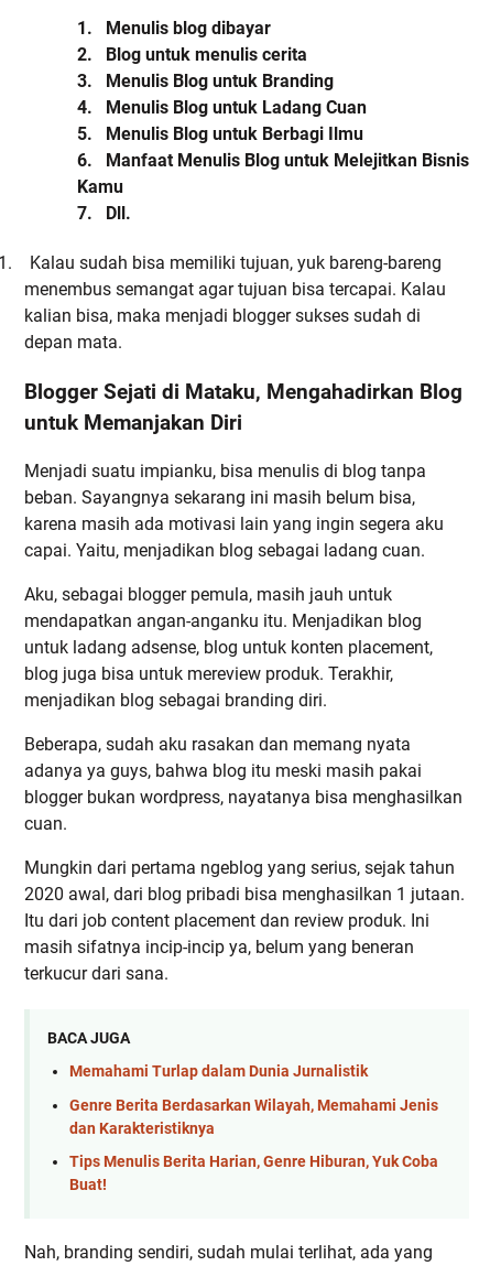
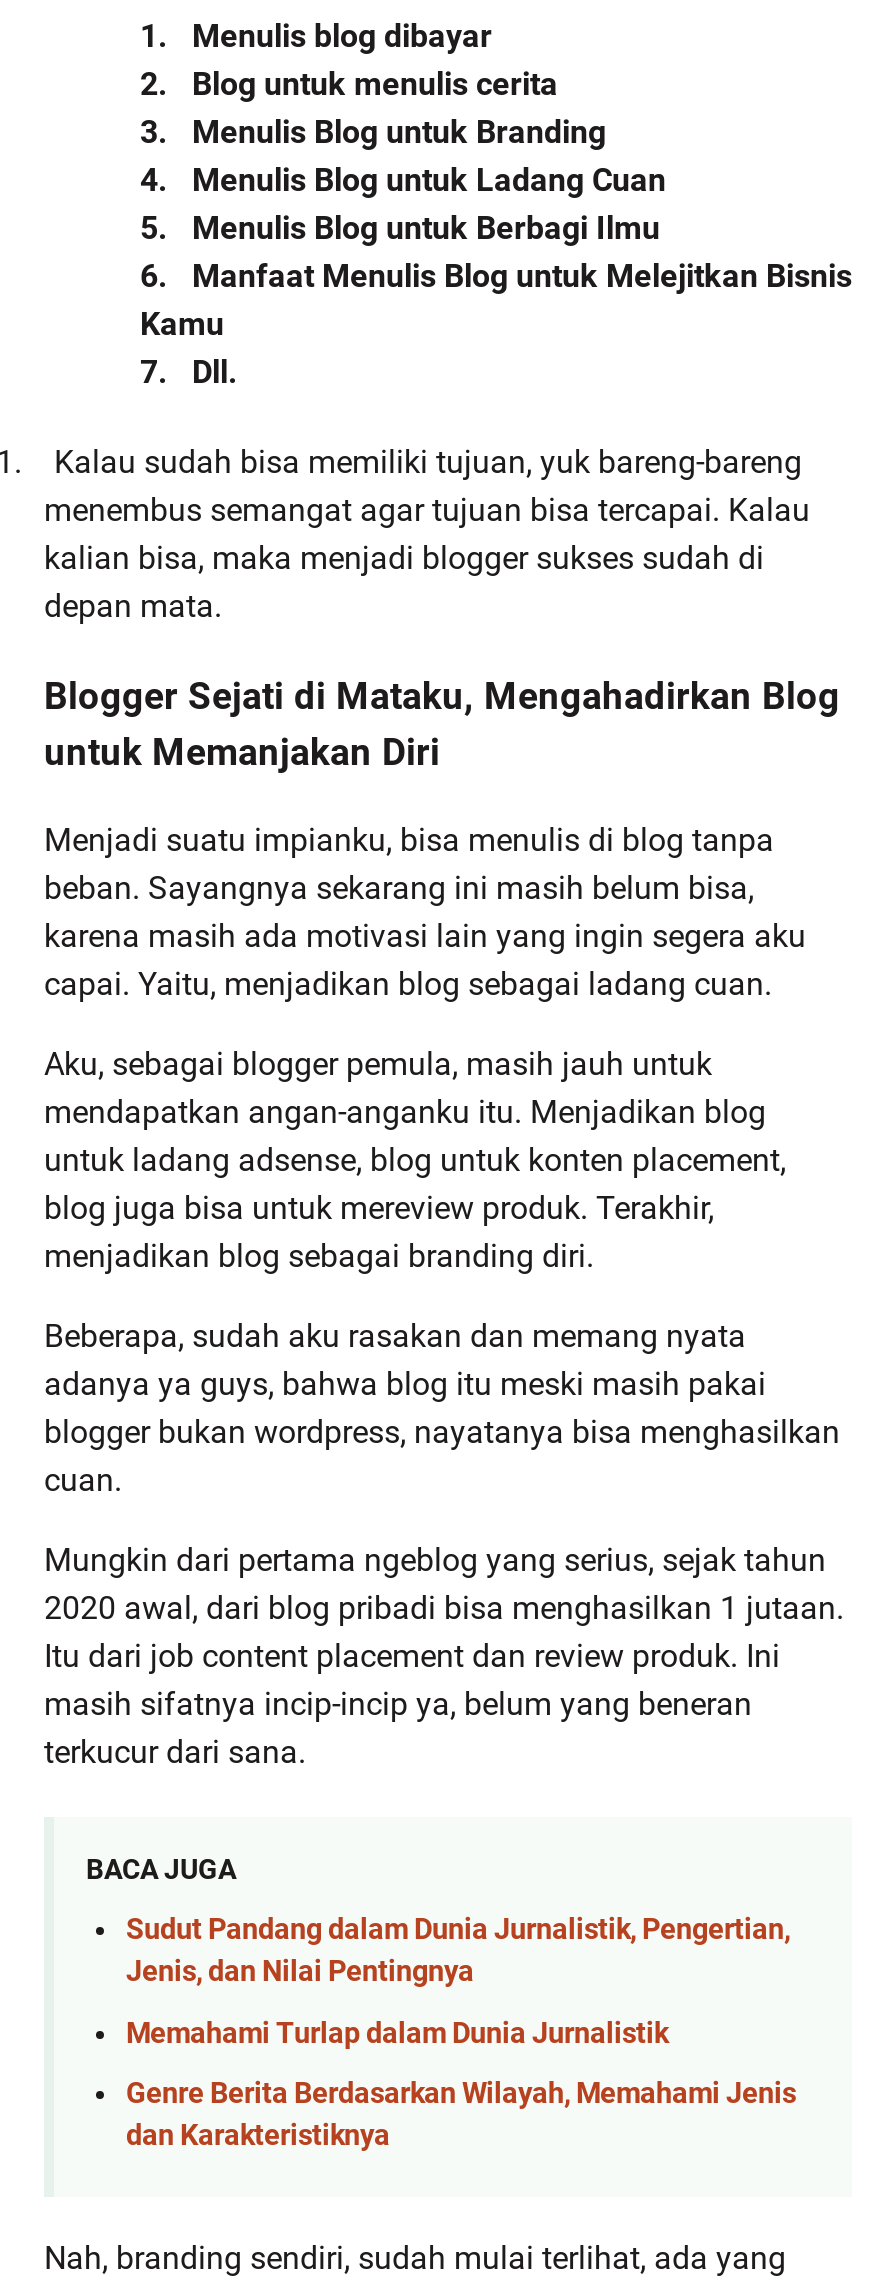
none -> [126,1913,790,1989] Sudut Pandang dalam Dunia Jurnalistik, Pengertian, | Jenis, dan Nilai Pentingnya
moved [69,1062,438,1138] -> [126,2017,796,2154]: Memahami Turlap dalam Dunia Jurnalistik | Genre Berita Berdasarkan Wilayah, Memahami Jenis | dan Karakteristiknya
[69,1153,438,1195] Tips Menulis Berita Harian, Genre Hiburan, Yuk Coba | Buat! -> none

